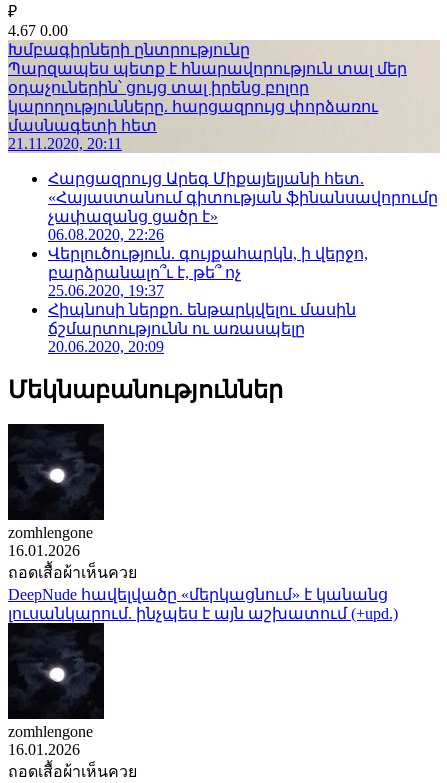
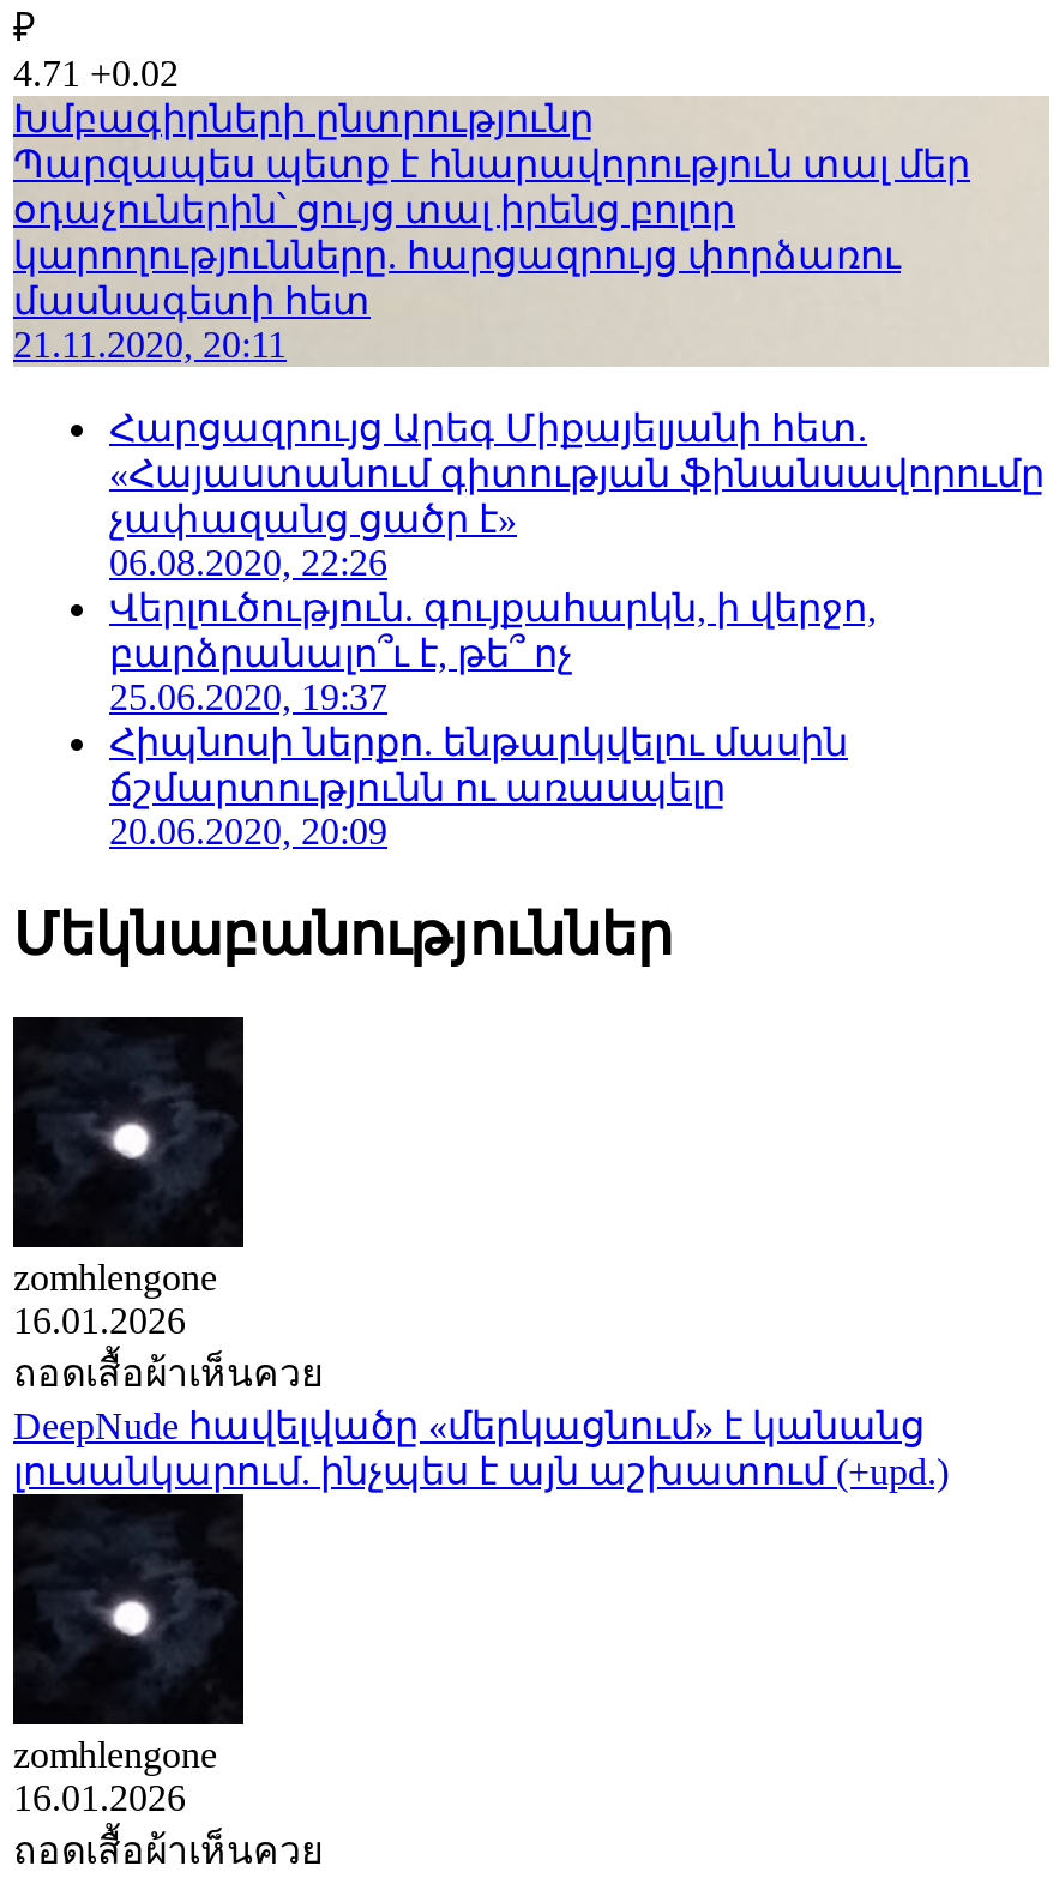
[8,22,68,39] 4.67 0.00 -> [13,53,179,94] 4.71 +0.02

